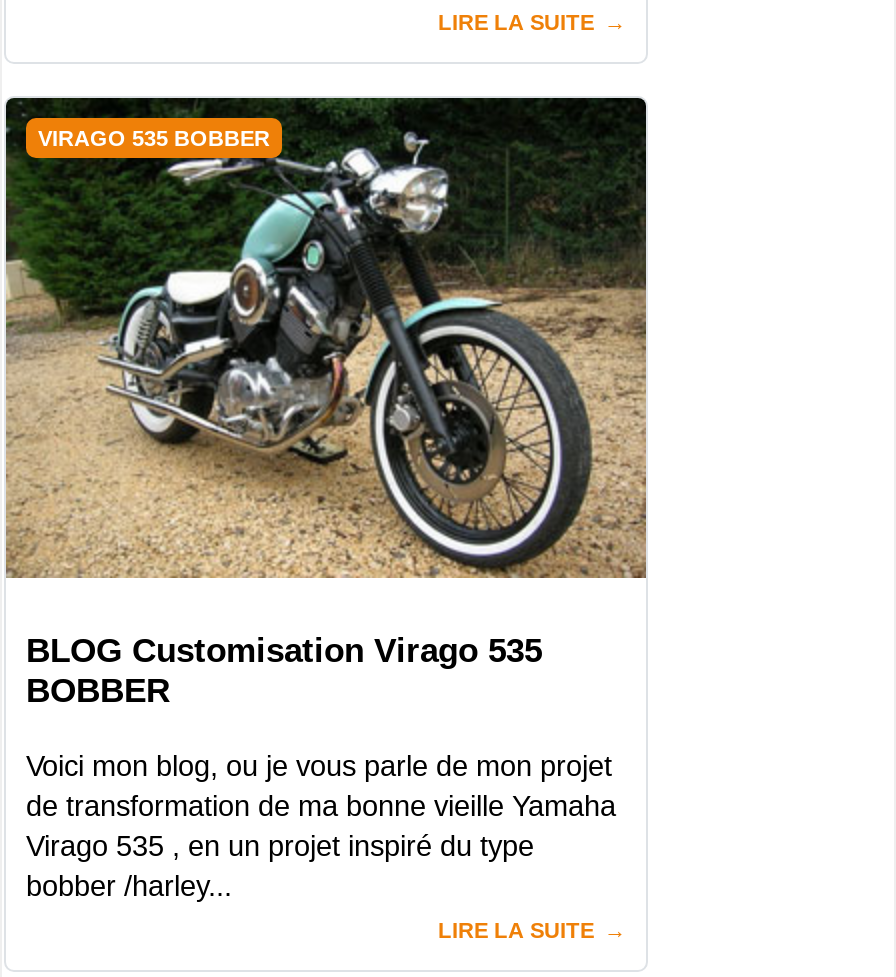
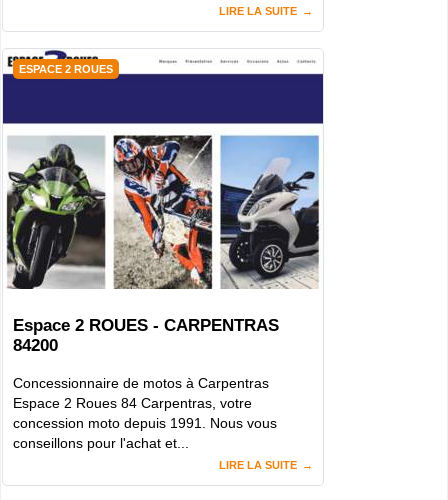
[6,96,648,580] [image] | VIRAGO 535 BOBBER -> [3,49,324,290] [image] | ESPACE 2 ROUES
[26,632,542,710] BLOG Customisation Virago 535 | BOBBER -> [13,316,279,355] Espace 2 ROUES - CARPENTRAS | 84200
[26,749,616,901] Voici mon blog, ou je vous parle de mon projet | de transformation de ma bonne vieille Yamaha | Virago 535 , en un projet inspiré du type | bobber /harley... -> [13,375,277,451] Concessionnaire de motos à Carpentras | Espace 2 Roues 84 Carpentras, votre | concession moto depuis 1991. Nous vous | conseillons pour l'achat et...

